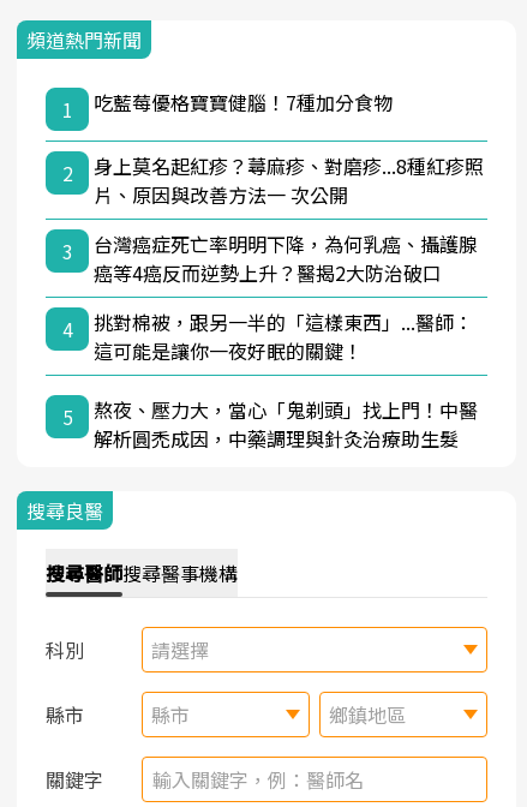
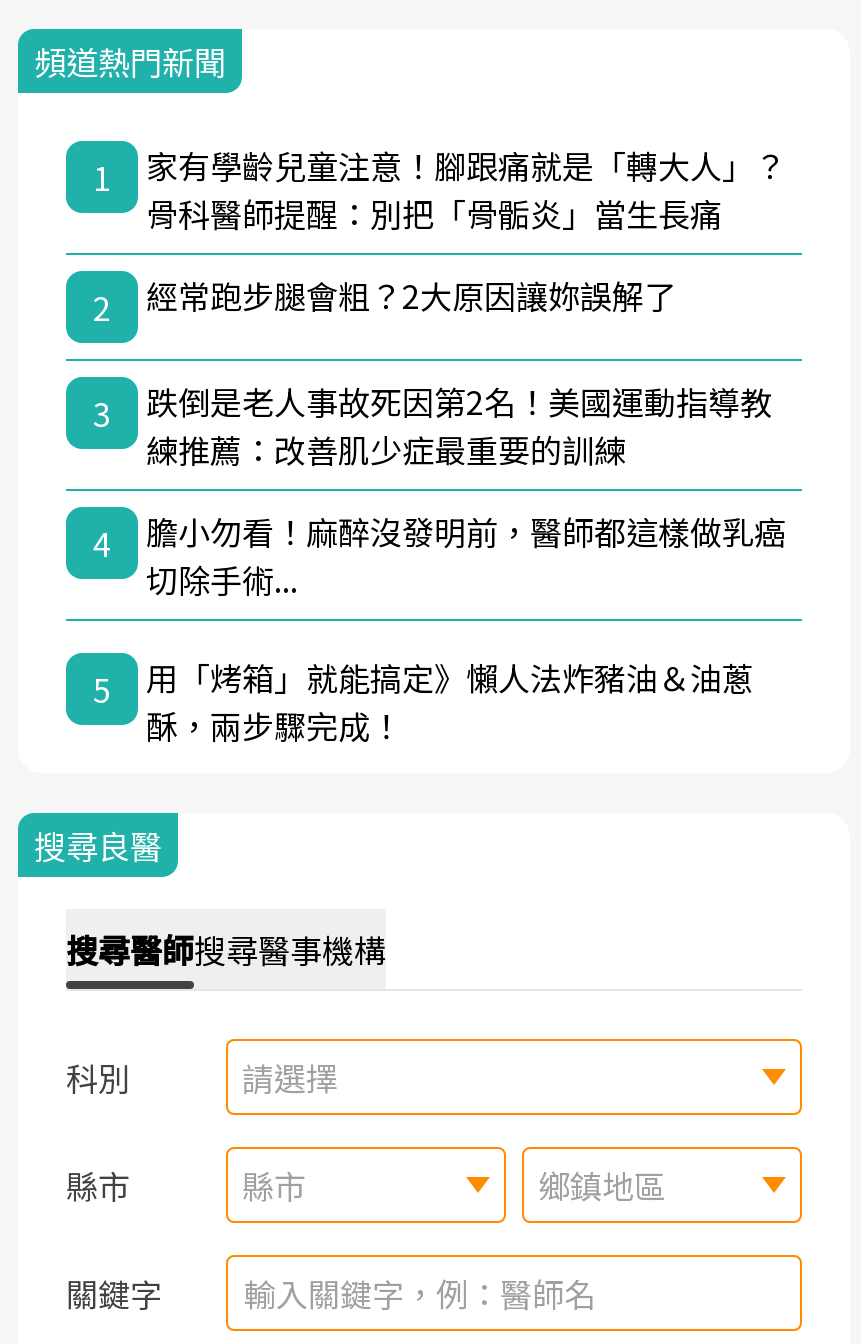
[94,87,393,116] 吃藍莓優格寶寶健腦！7種加分食物 -> [146,140,786,236] 家有學齡兒童注意！腳跟痛就是「轉大人」？ | 骨科醫師提醒：別把「骨骺炎」當生長痛
[94,151,484,209] 身上莫名起紅疹？蕁麻疹、對磨疹...8種紅疹照 | 片、原因與改善方法一 次公開 -> [146,270,676,318] 經常跑步腿會粗？2大原因讓妳誤解了
[94,229,478,287] 台灣癌症死亡率明明下降，為何乳癌、攝護腺 | 癌等4癌反而逆勢上升？醫揭2大防治破口 -> [146,376,772,472] 跌倒是老人事故死因第2名！美國運動指導教 | 練推薦：改善肌少症最重要的訓練
[94,307,473,365] 挑對棉被，跟另一半的「這樣東西」...醫師： | 這可能是讓你一夜好眠的關鍵！ -> [146,506,786,602] 膽小勿看！麻醉沒發明前，醫師都這樣做乳癌 | 切除手術...
[94,395,478,452] 熬夜、壓力大，當心「鬼剃頭」找上門！中醫 | 解析圓禿成因，中藥調理與針灸治療助生髮 -> [146,652,754,748] 用「烤箱」就能搞定》懶人法炸豬油＆油蔥 | 酥，兩步驟完成！

